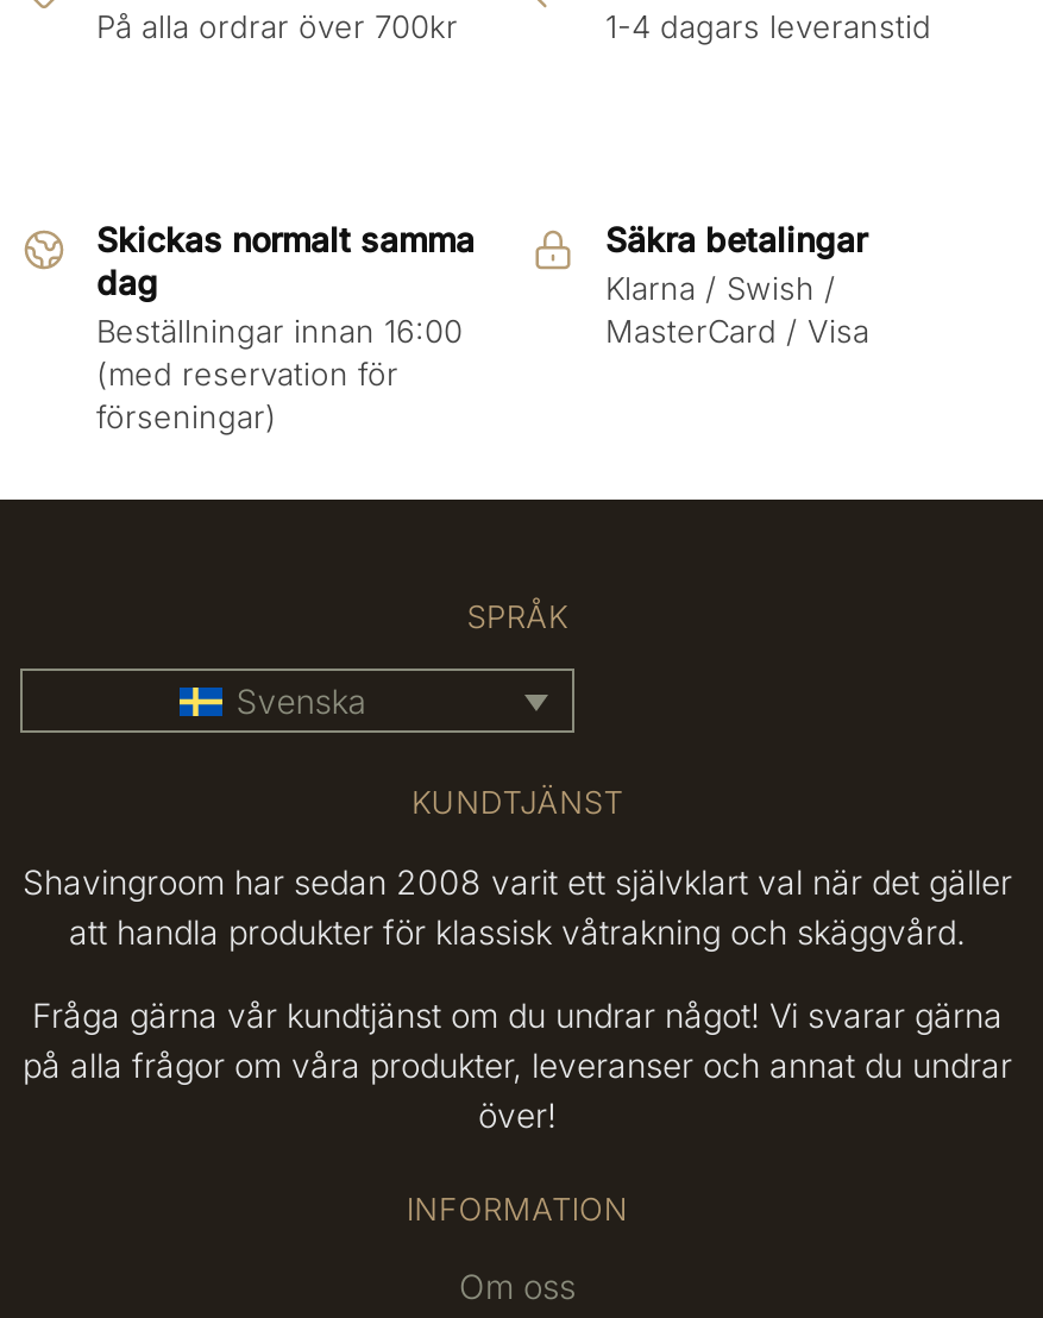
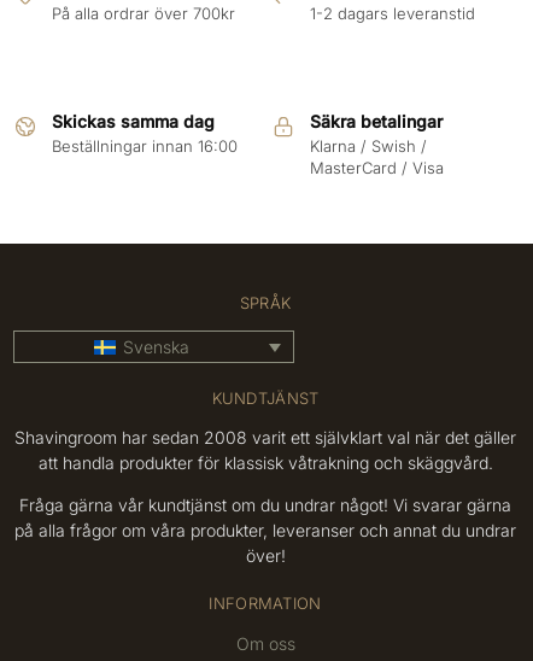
[605,7,931,45] 1-4 dagars leveranstid -> [310,4,475,23] 1-2 dagars leveranstid
[96,218,475,302] Skickas normalt samma | dag -> [52,111,215,131] Skickas samma dag
[96,355,398,436] (med reservation för | förseningar) -> none

